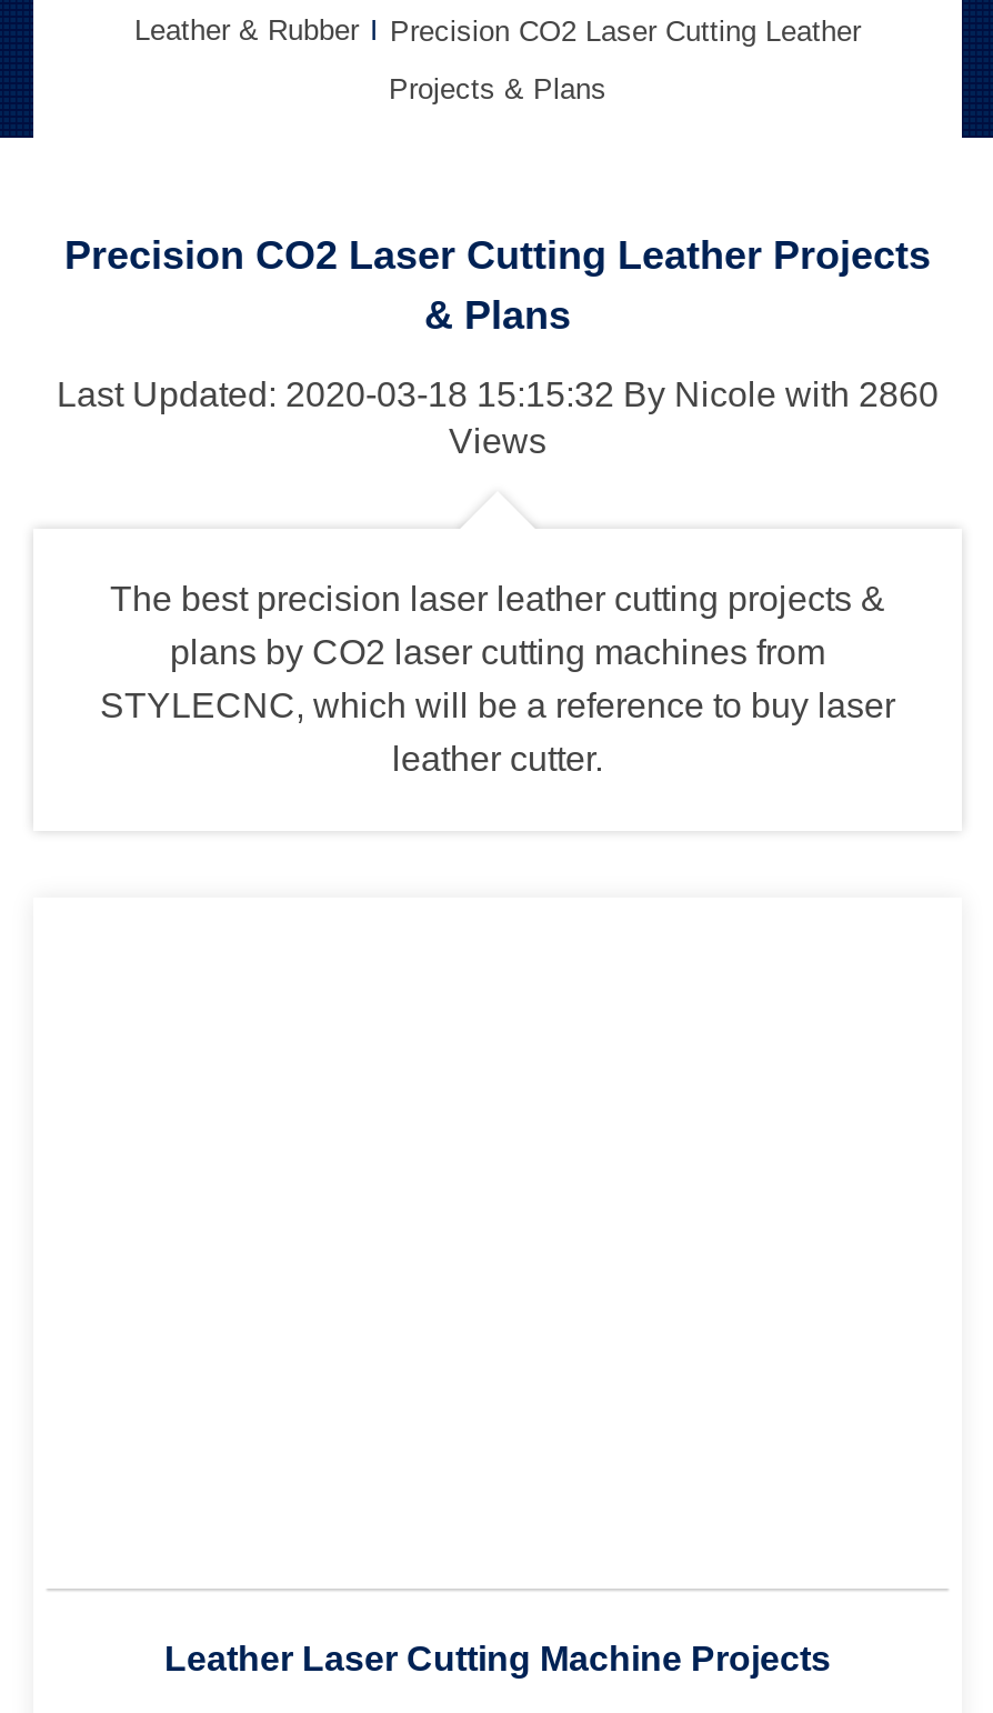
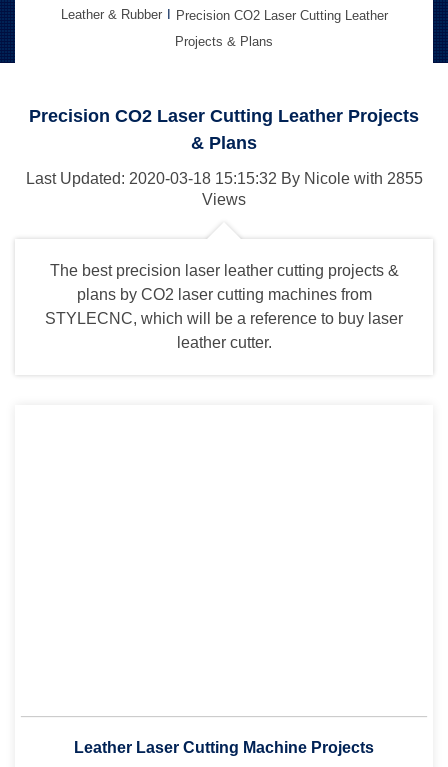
[57,375,939,413] Last Updated: 2020-03-18 15:15:32 By Nicole with 2860 -> [25,170,422,187] Last Updated: 2020-03-18 15:15:32 By Nicole with 2855

